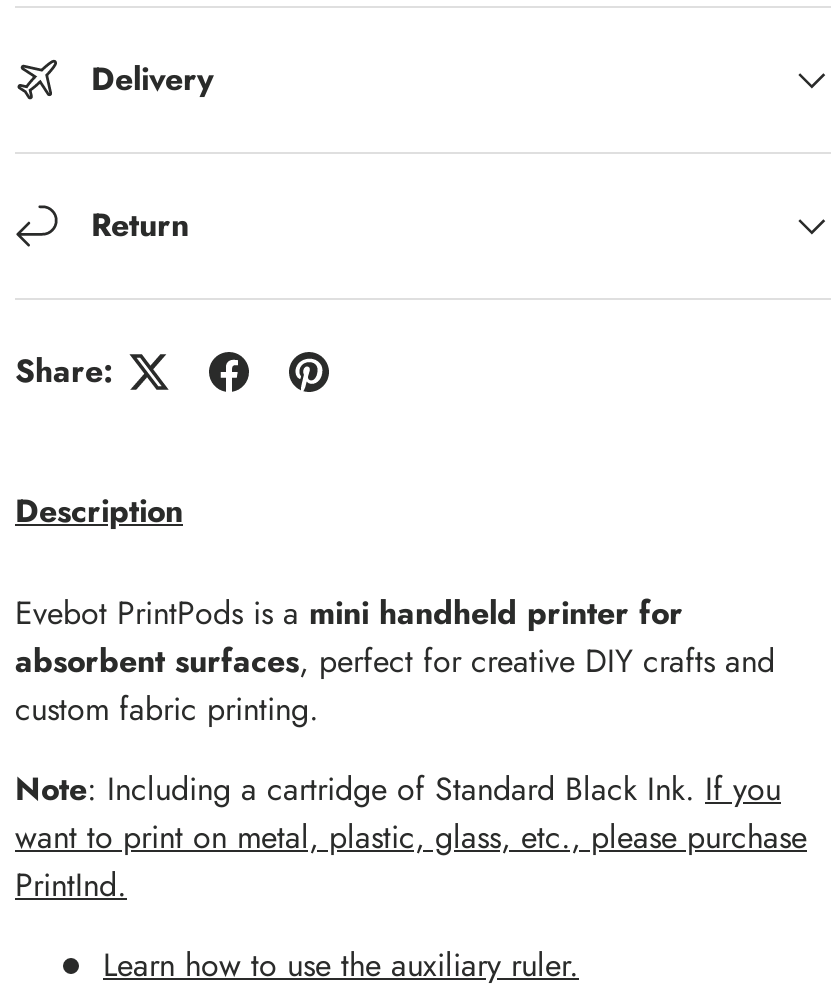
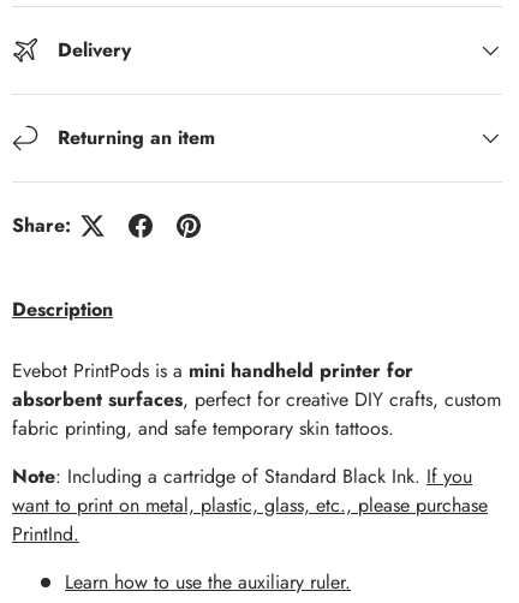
[91,202,189,248] Return -> [58,124,215,152] Returning an item
[15,638,775,732] absorbent surfaces, perfect for creative DIY crafts and | custom fabric printing. -> [12,385,501,442] absorbent surfaces, perfect for creative DIY crafts, custom | fabric printing, and safe temporary skin tattoos.

